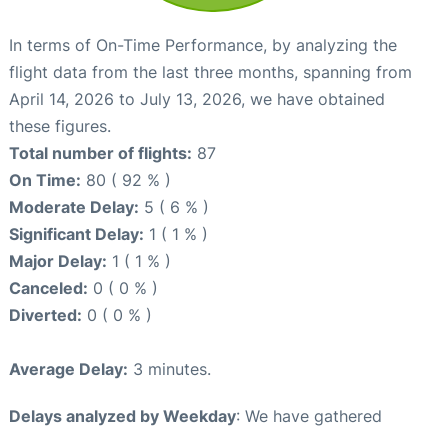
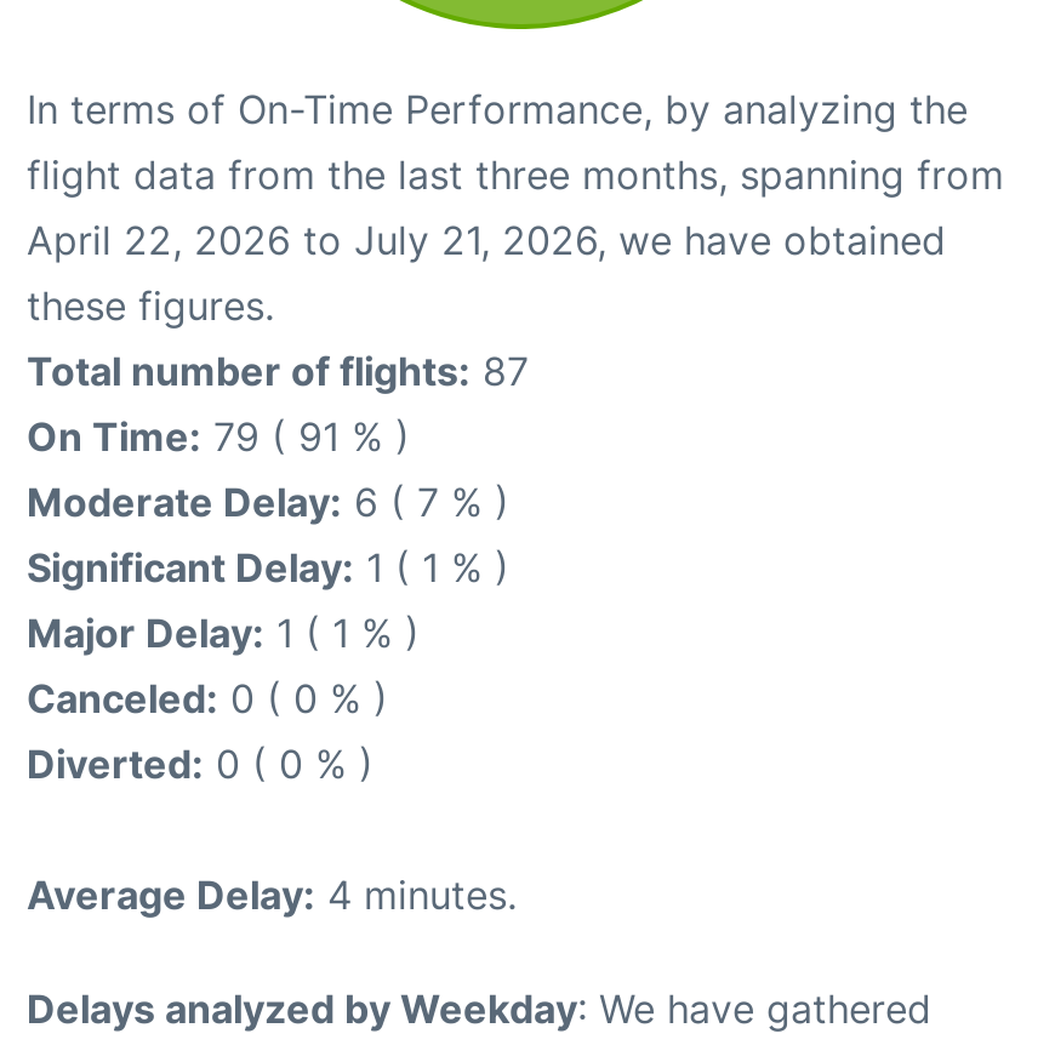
[9,89,385,109] April 14, 2026 to July 13, 2026, we have obtained -> [27,216,946,264] April 22, 2026 to July 21, 2026, we have obtained
[9,170,171,190] On Time: 80 ( 92 % ) -> [27,412,410,461] On Time: 79 ( 91 % )
[9,197,209,217] Moderate Delay: 5 ( 6 % ) -> [27,478,509,526] Moderate Delay: 6 ( 7 % )
[9,359,211,379] Average Delay: 3 minutes. -> [27,870,517,919] Average Delay: 4 minutes.

